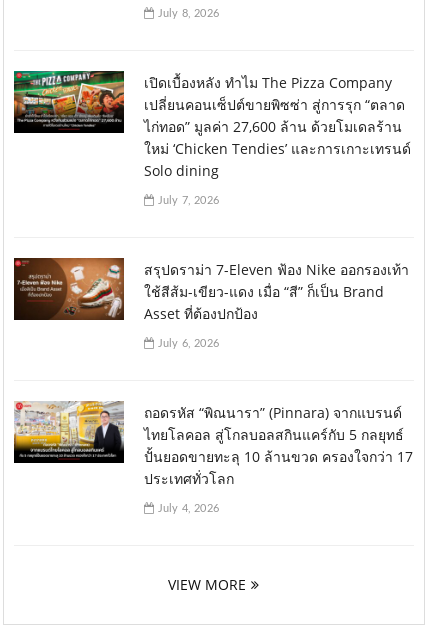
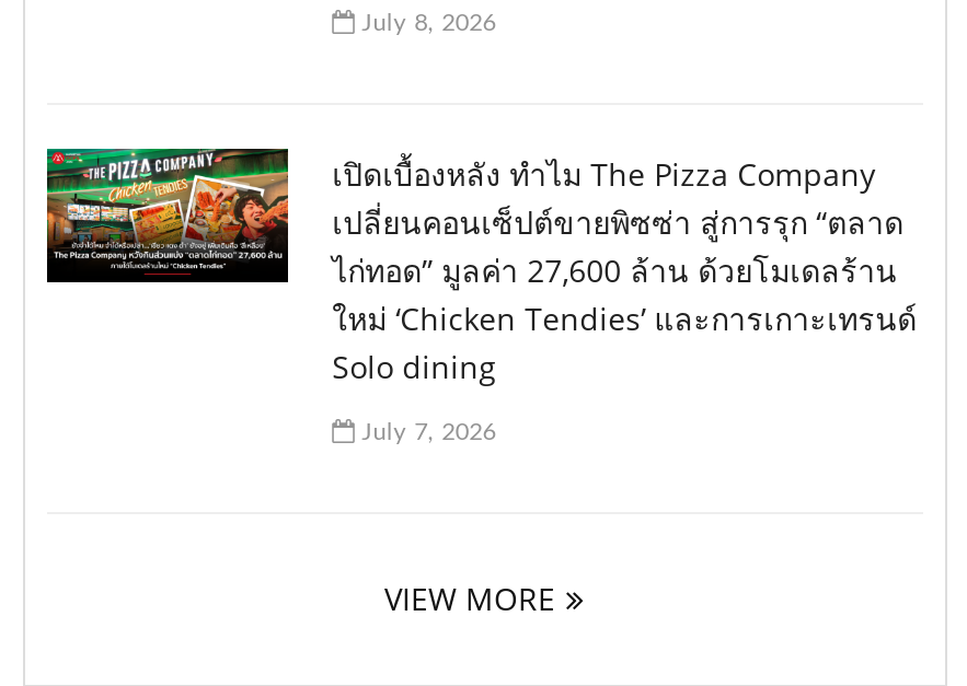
[13,257,409,349] [image] | สรุปดราม่า 7-Eleven ฟ้อง Nike ออกรองเท้า | ใช้สีส้ม-เขียว-แดง เมื่อ “สี” ก็เป็น Brand | Asset ที่ต้องปกป้อง | July 6, 2026 -> none
[13,400,413,514] [image] | ถอดรหัส “พิณนารา” (Pinnara) จากแบรนด์ | ไทยโลคอล สู่โกลบอลสกินแคร์กับ 5 กลยุทธ์ | ปั้นยอดขายทะลุ 10 ล้านขวด ครองใจกว่า 17 | ประเทศทั่วโลก | July 4, 2026 -> none

